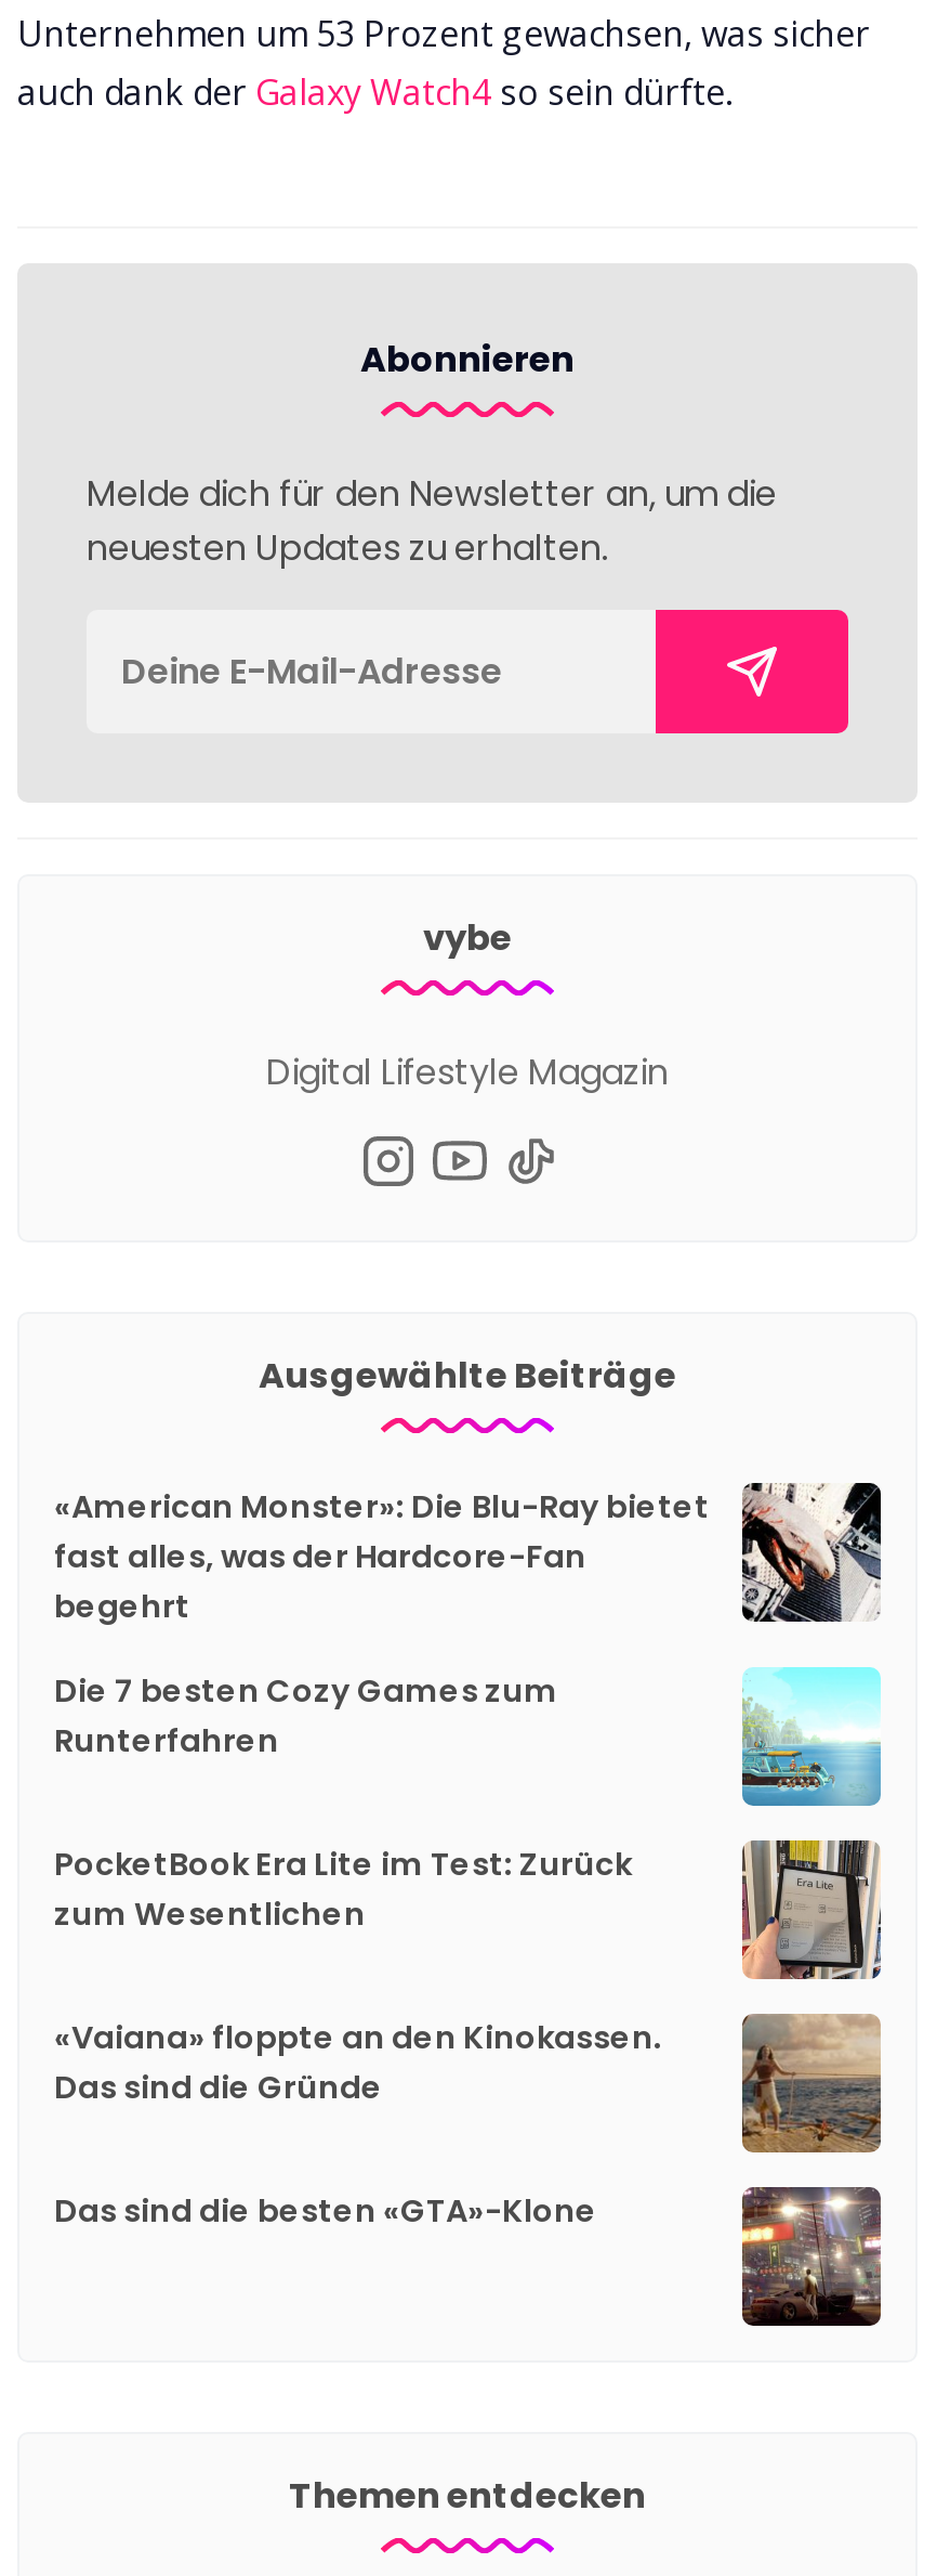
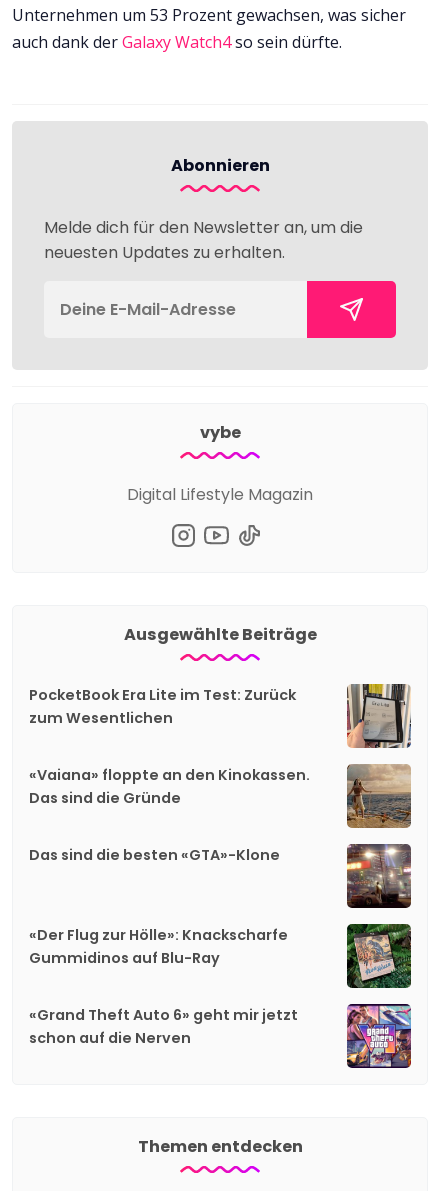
[54,1482,883,1761] [image] | «American Monster»: Die Blu-Ray bietet | fast alles, was der Hardcore-Fan | begehrt | Die 7 besten Cozy Games zum | Runterfahren -> none
[740,1666,883,1809] [image] -> none
moved [54,1835,885,2232] -> [29,682,413,865]: [image] | PocketBook Era Lite im Test: Zurück | zum Wesentlichen | «Vaiana» floppte an den Kinokassen. | Das sind die Gründe | Das sind die besten «GTA»-Klone
moved [738,2184,885,2325] -> [345,843,413,908]: [image]
none -> [29,925,298,1048] «Der Flug zur Hölle»: Knackscharfe | Gummidinos auf Blu-Ray | «Grand Theft Auto 6» geht mir jetzt | schon auf die Nerven
none -> [346,923,412,989] [image]
none -> [346,1003,412,1069] [image]

